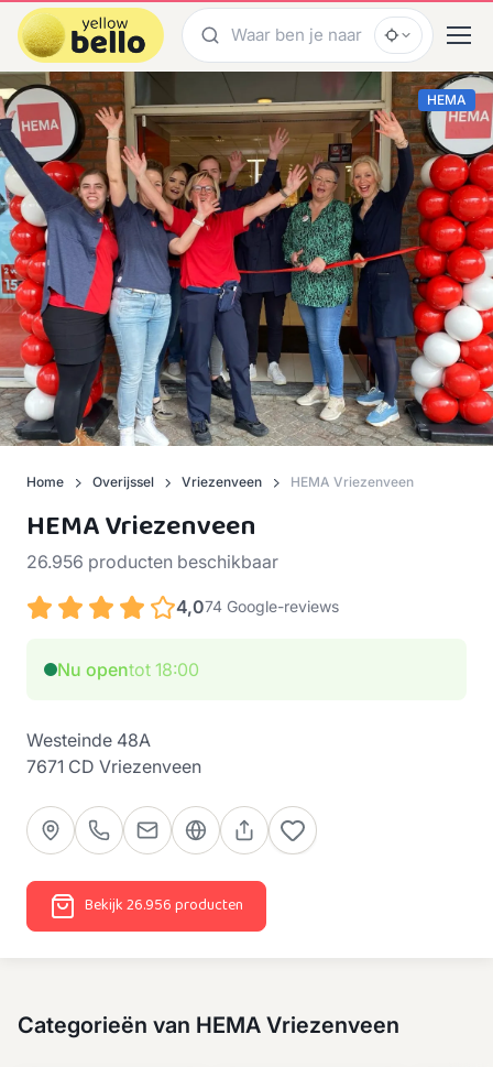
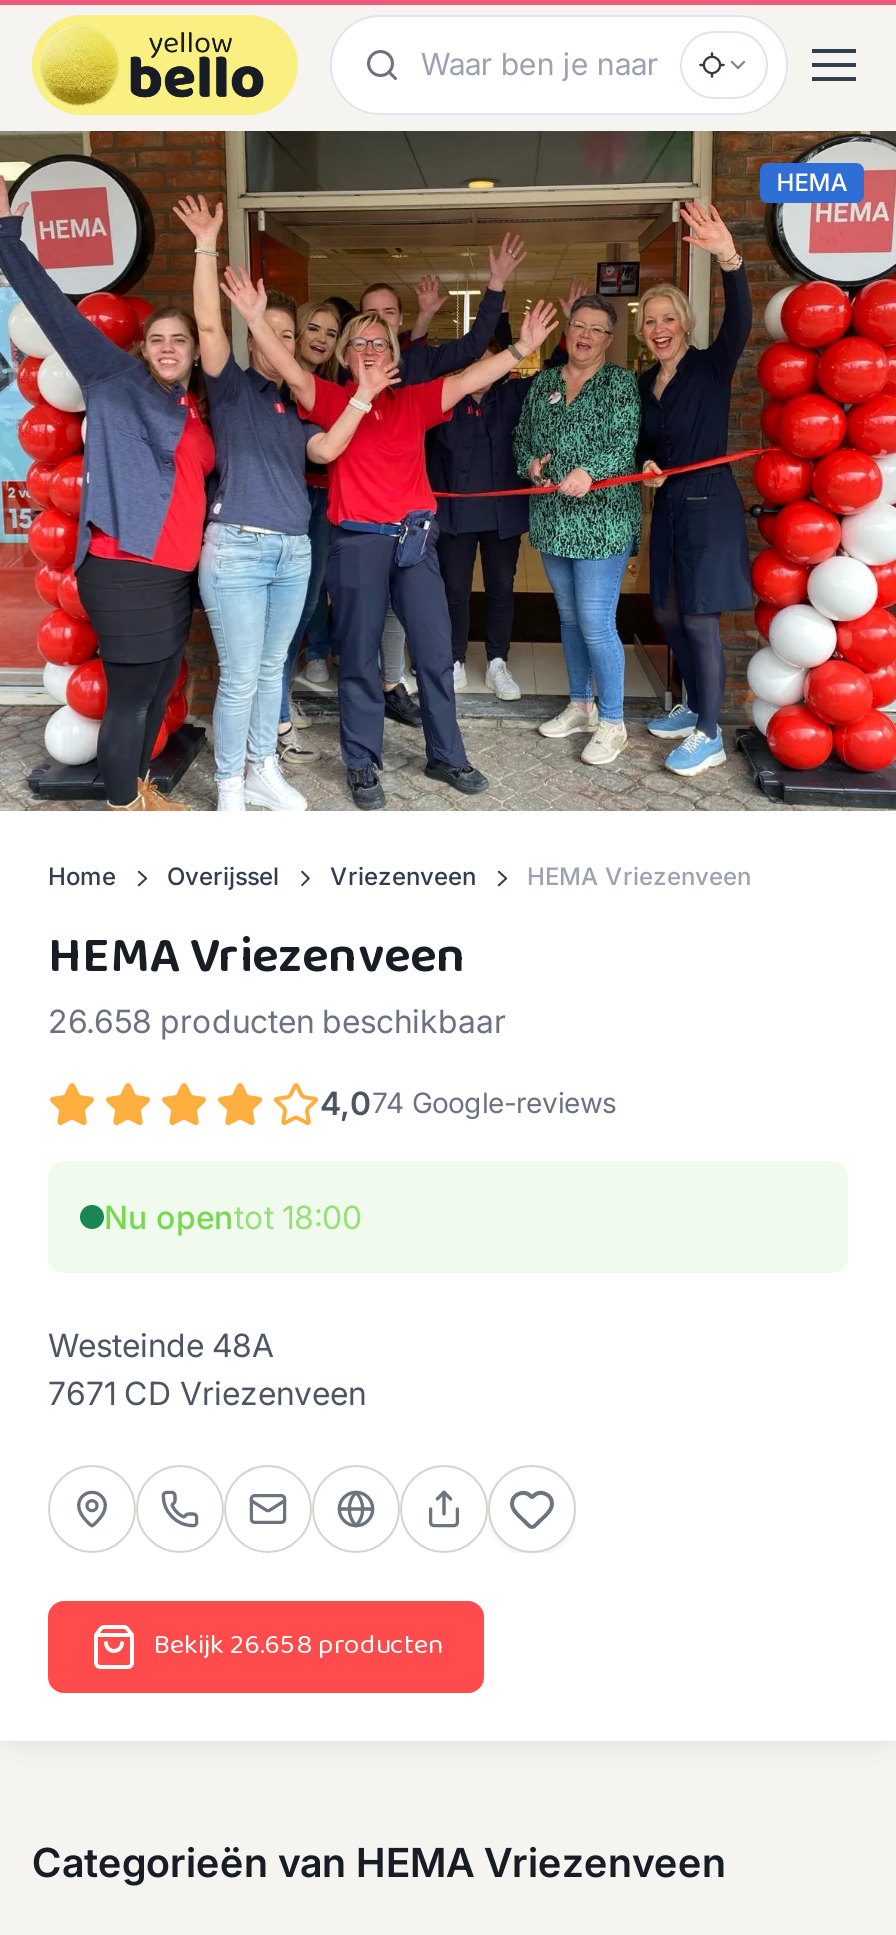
[26,551,278,573] 26.956 producten beschikbaar -> [48,1001,506,1041] 26.658 producten beschikbaar
[85,893,243,918] Bekijk 26.956 producten -> [154,1622,442,1668] Bekijk 26.658 producten

